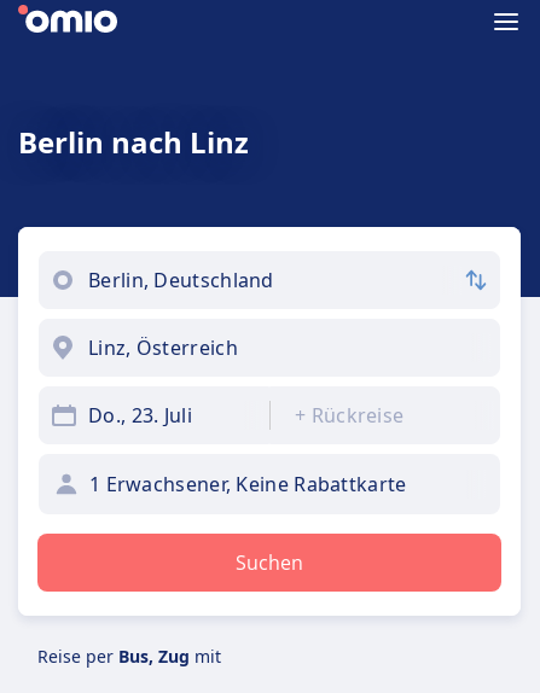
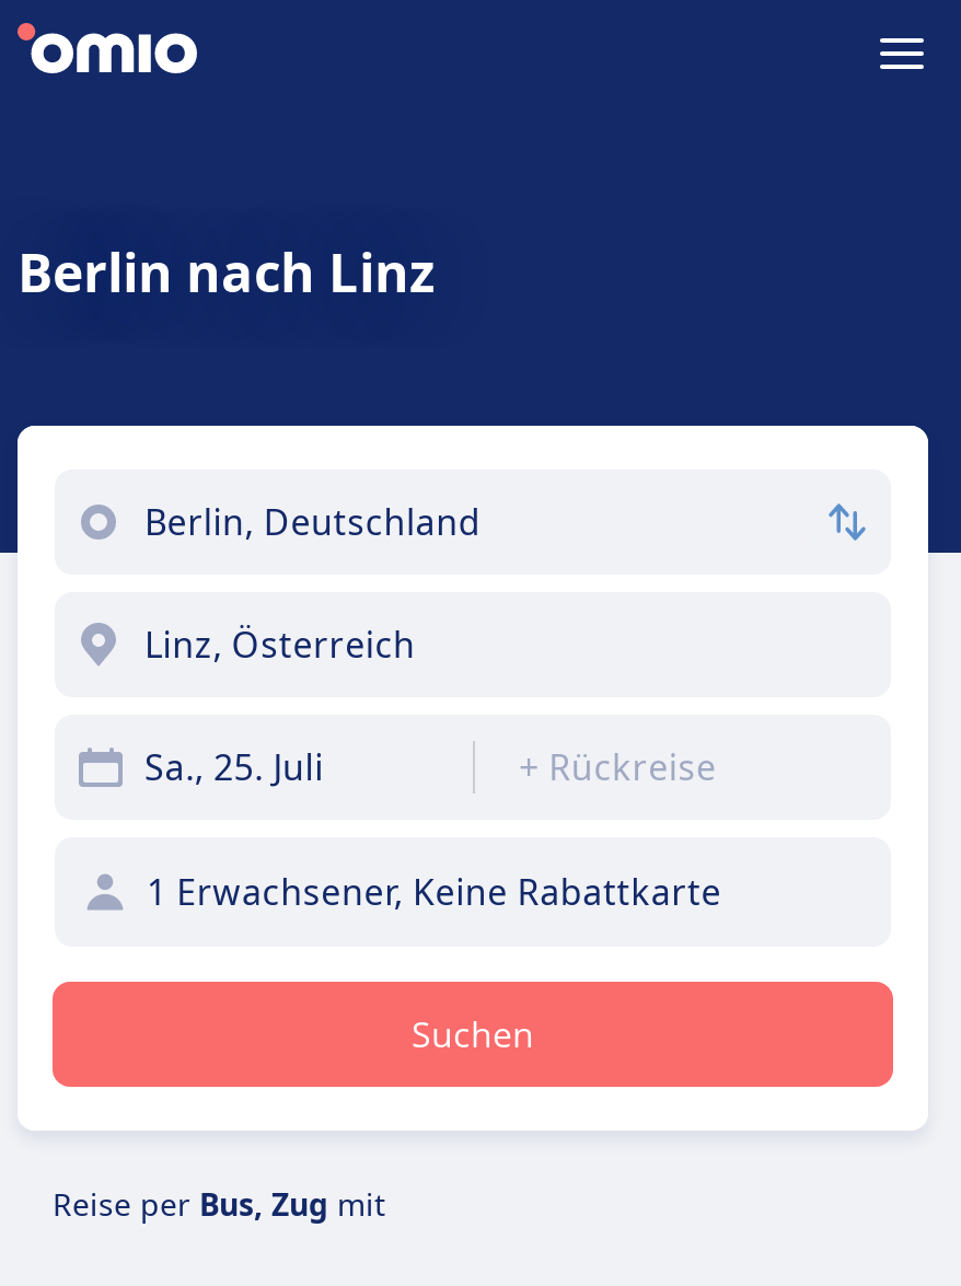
[88,402,192,429] Do., 23. Juli -> [144,743,324,791] Sa., 25. Juli

